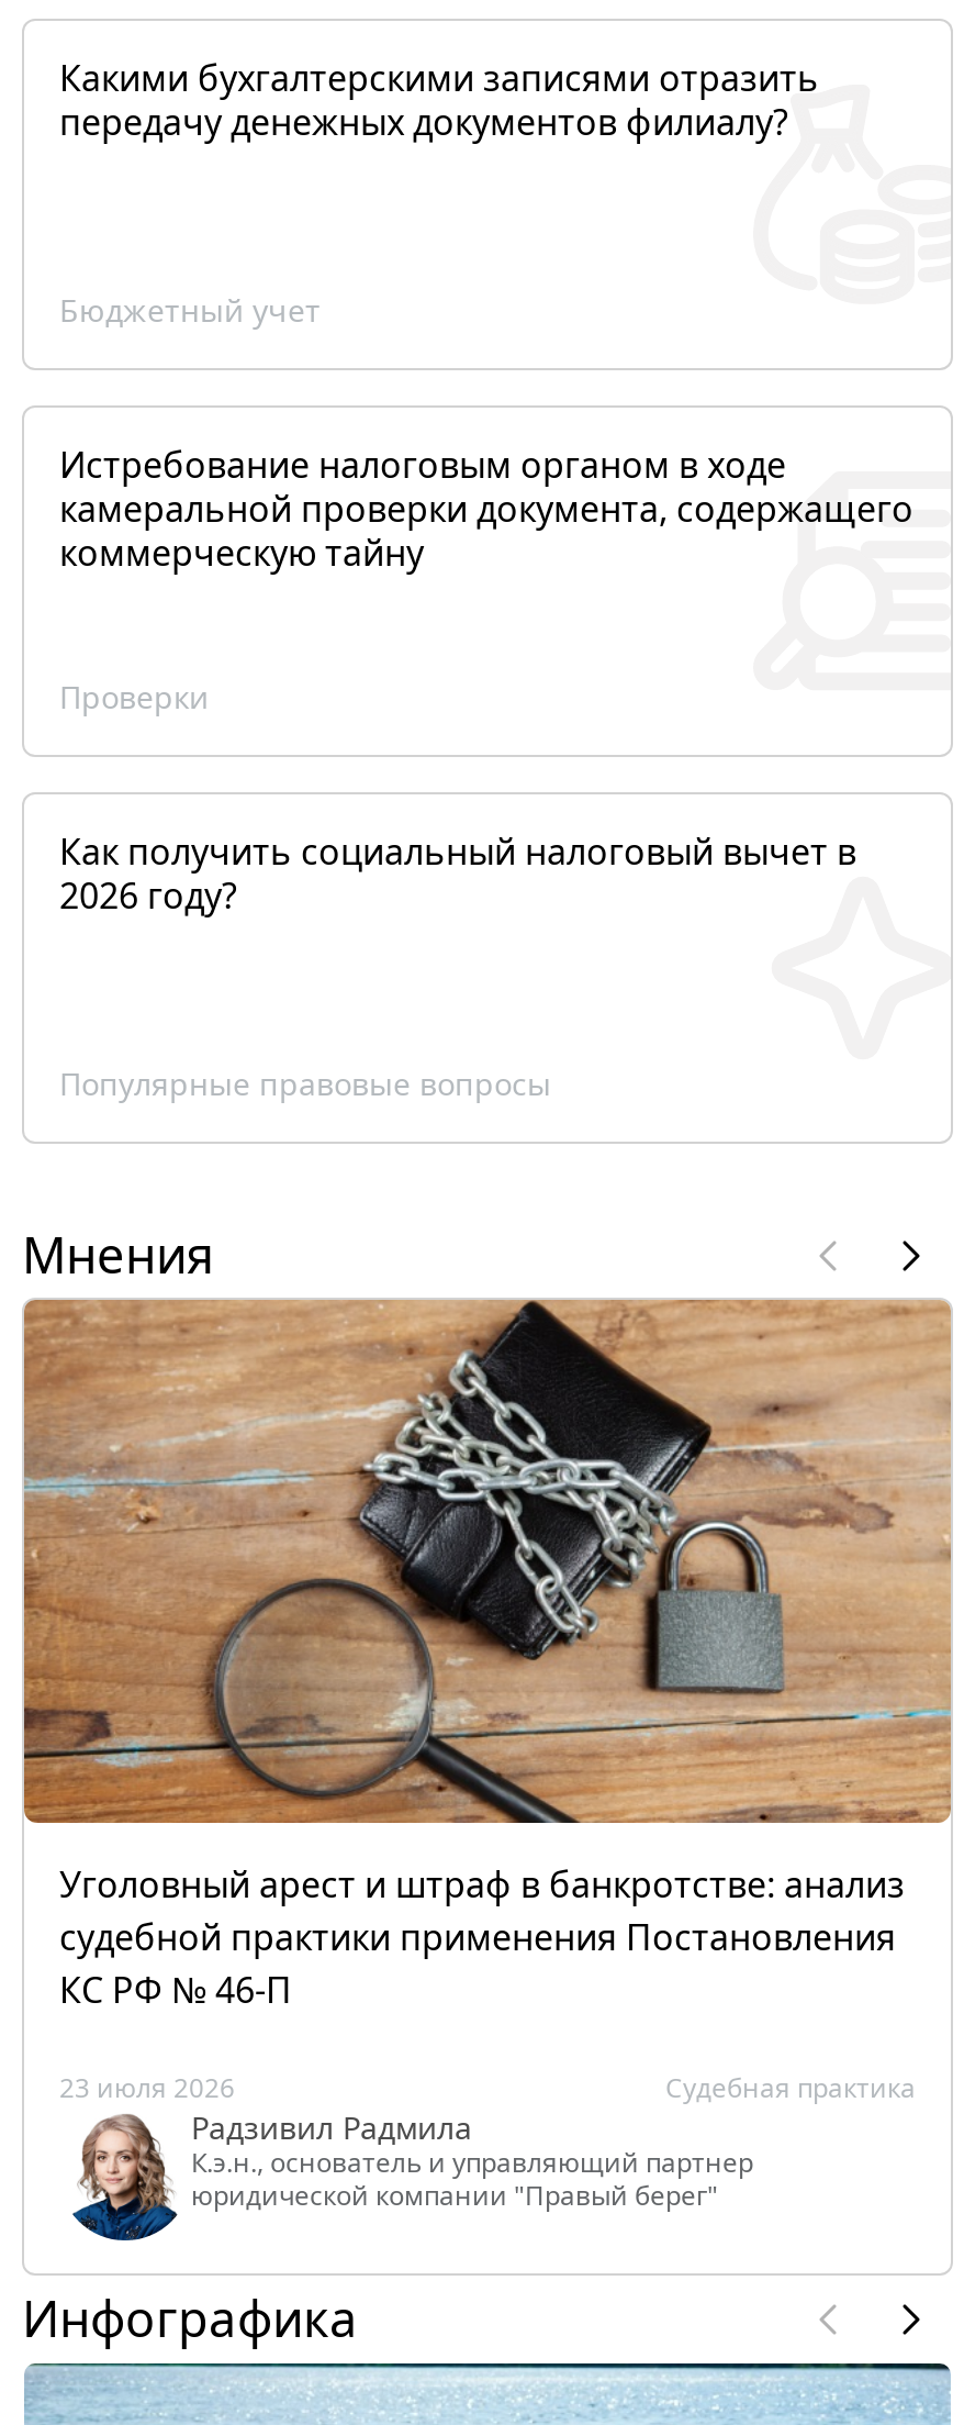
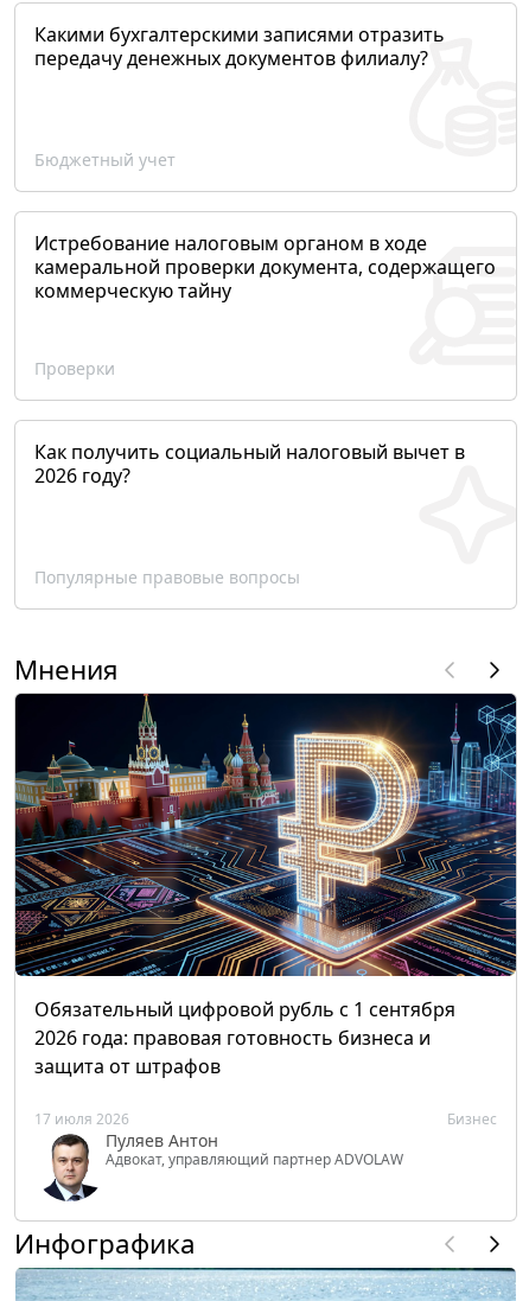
[22,1298,953,2014] [image] | Уголовный арест и штраф в банкротстве: анализ | судебной практики применения Постановления | КС РФ № 46-П -> [14,693,517,1079] [image] | Обязательный цифровой рубль с 1 сентября | 2026 года: правовая готовность бизнеса и | защита от штрафов
[59,2069,916,2240] [image] | 23 июля 2026 | Судебная практика | Радзивил Радмила | К.э.н., основатель и управляющий партнер | юридической компании "Правый берег" -> [34,1109,497,1200] [image] | 17 июля 2026 | Бизнес | Пуляев Антон | Адвокат, управляющий партнер ADVOLAW

